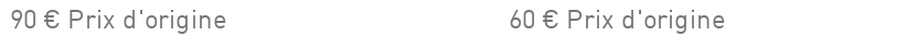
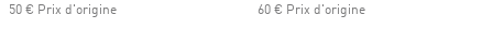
[10,9,226,35] 90 € Prix d'origine -> [9,4,117,17] 50 € Prix d'origine

